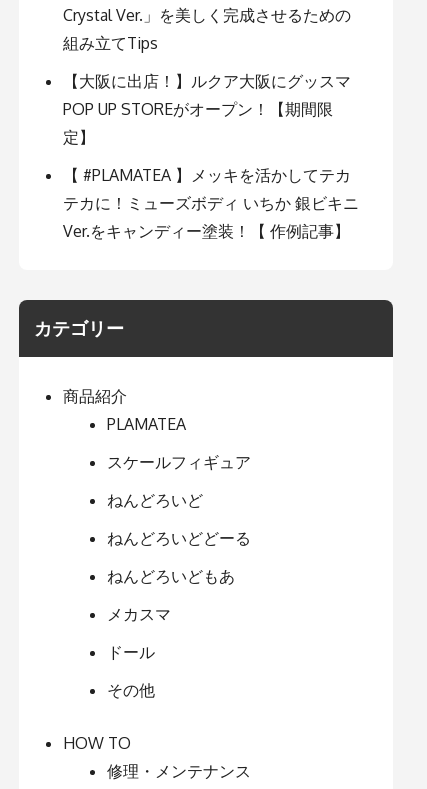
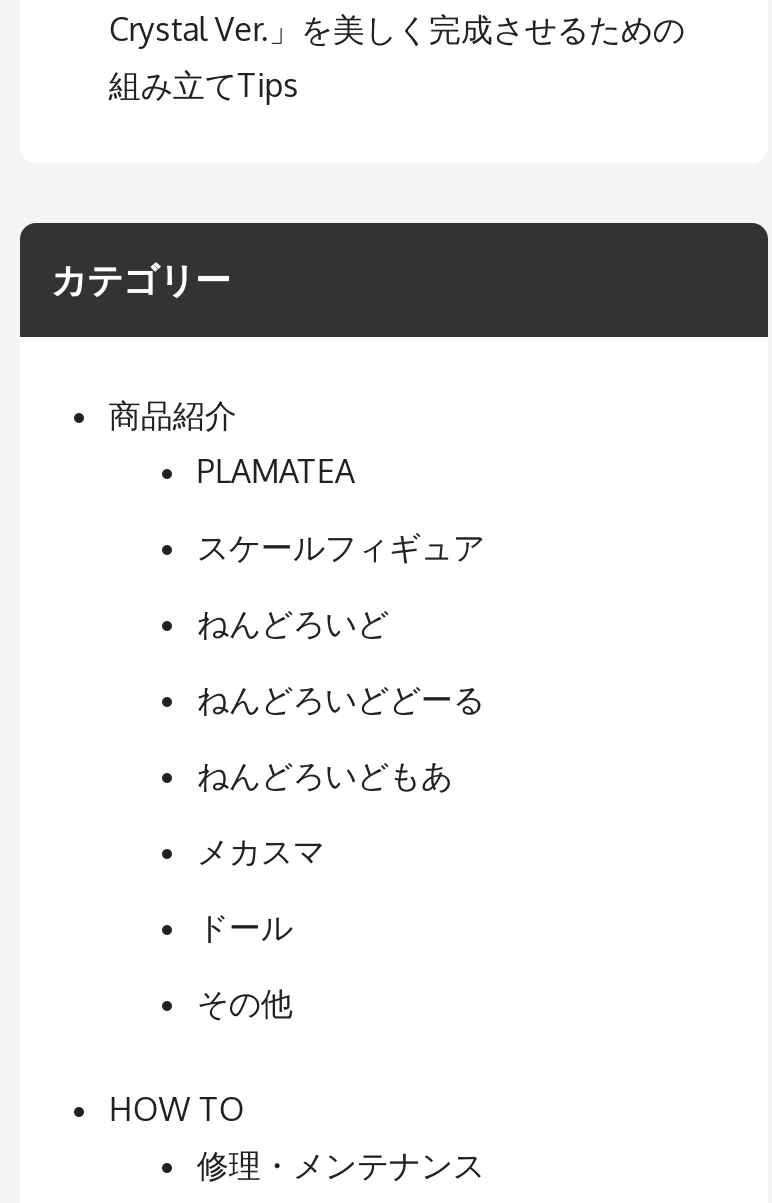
[63,71,359,241] 【大阪に出店！】ルクア大阪にグッスマ | POP UP STOREがオープン！【期間限 | 定】 | 【 #PLAMATEA 】メッキを活かしてテカ | テカに！ミューズボディ いちか 銀ビキニ | Ver.をキャンディー塗装！【 作例記事】 -> none

